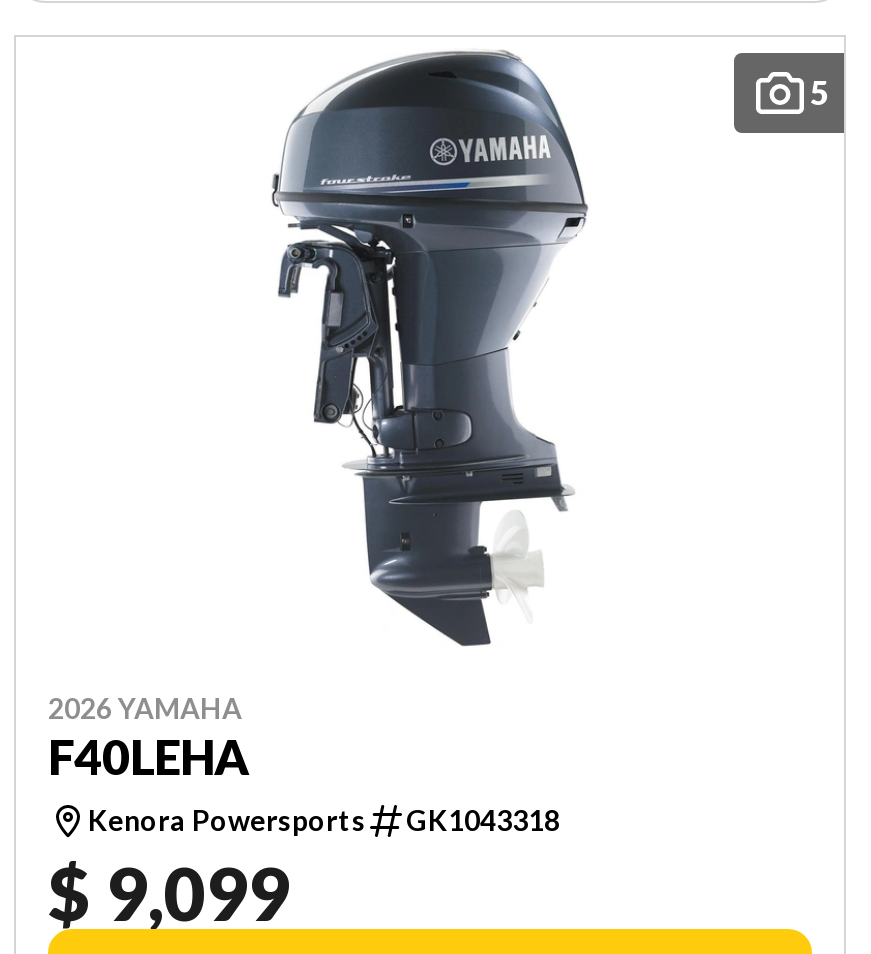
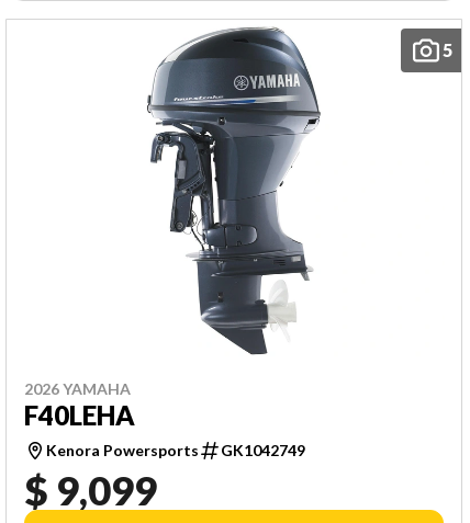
[88,803,560,837] Kenora Powersports GK1043318 -> [46,440,305,459] Kenora Powersports GK1042749

